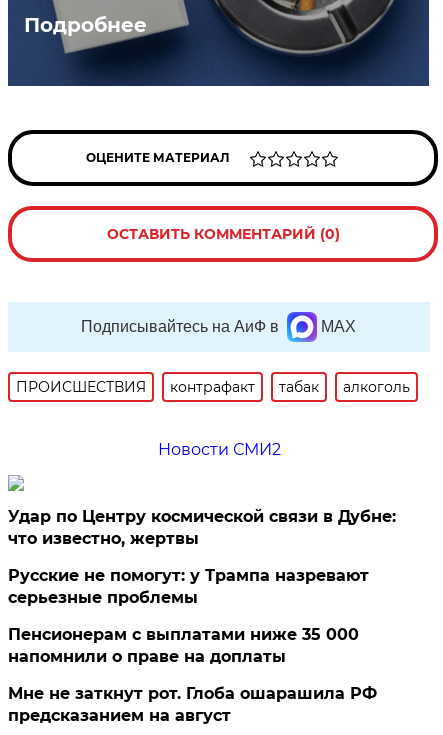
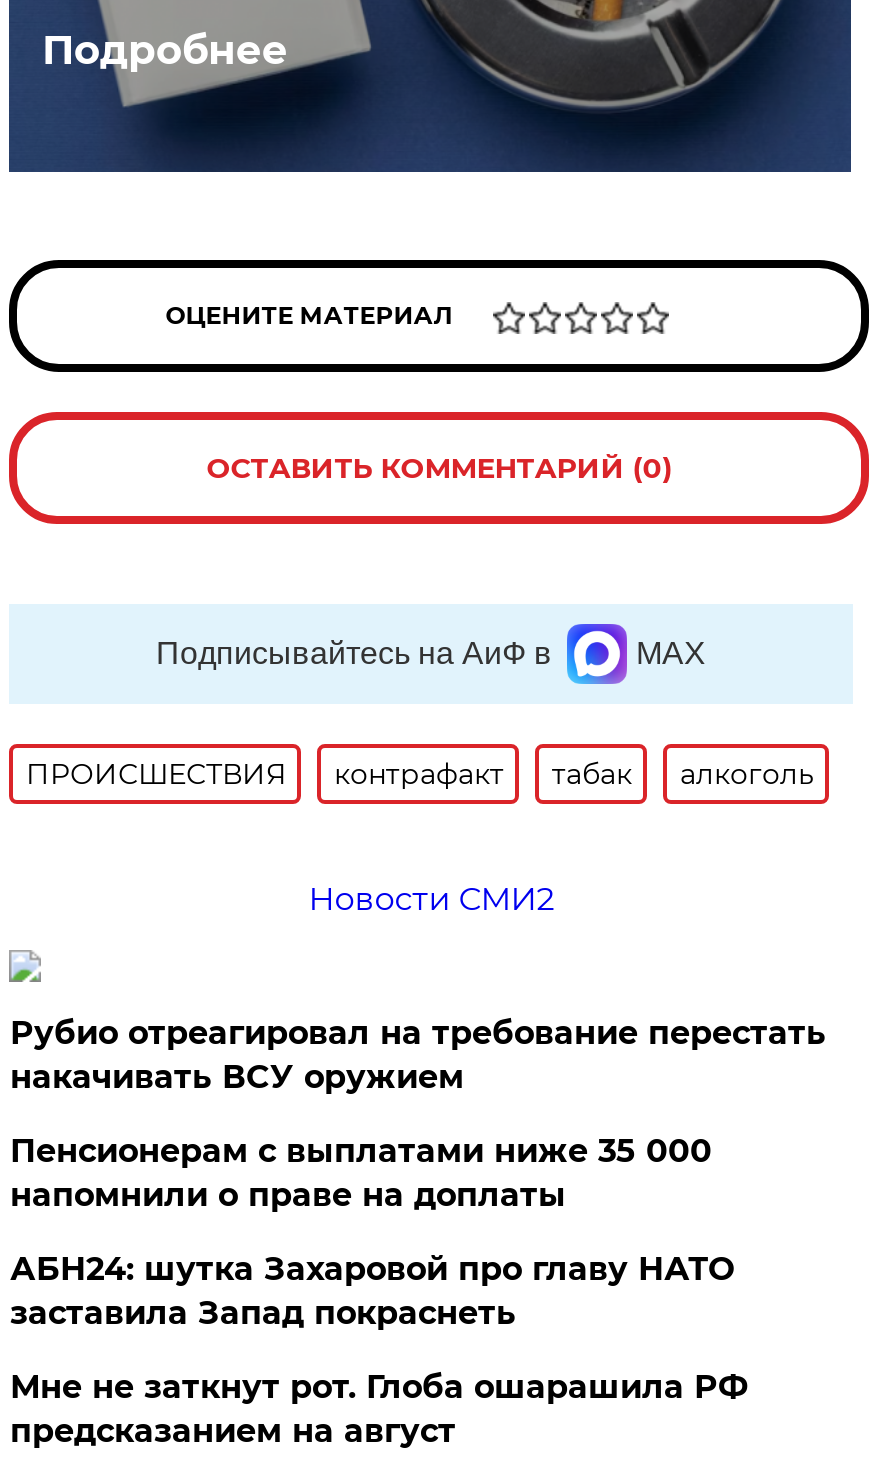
[8,507,396,607] Удар по Центру космической связи в Дубне: | что известно, жертвы | Русские не помогут: у Трампа назревают | серьезные проблемы -> [10,1014,826,1096] Рубио отреагировал на требование перестать | накачивать ВСУ оружием
moved [8,625,359,666] -> [10,1132,712,1214]: Пенсионерам с выплатами ниже 35 000 | напомнили о праве на доплаты
none -> [10,1250,734,1332] АБН24: шутка Захаровой про главу НАТО | заставила Запад покраснеть

